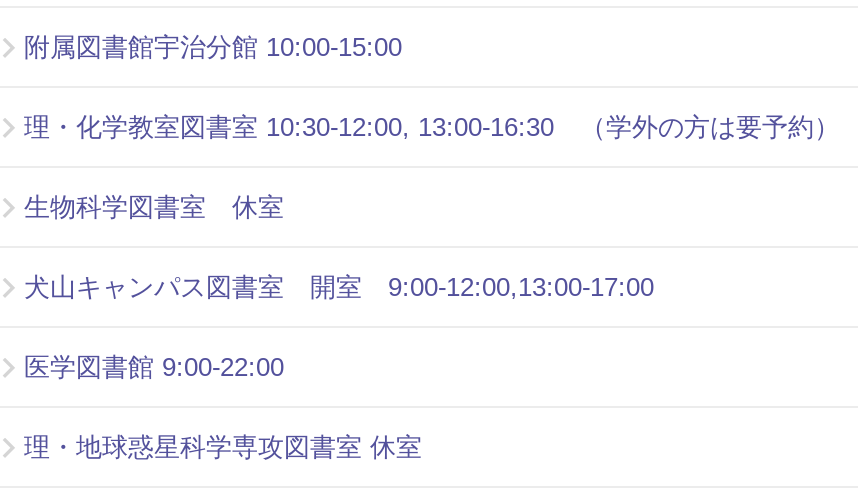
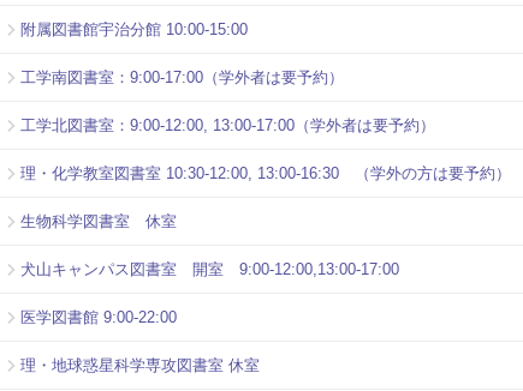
none -> [20,69,435,135] 工学南図書室：9:00-17:00（学外者は要予約） | 工学北図書室：9:00-12:00, 13:00-17:00（学外者は要予約）

